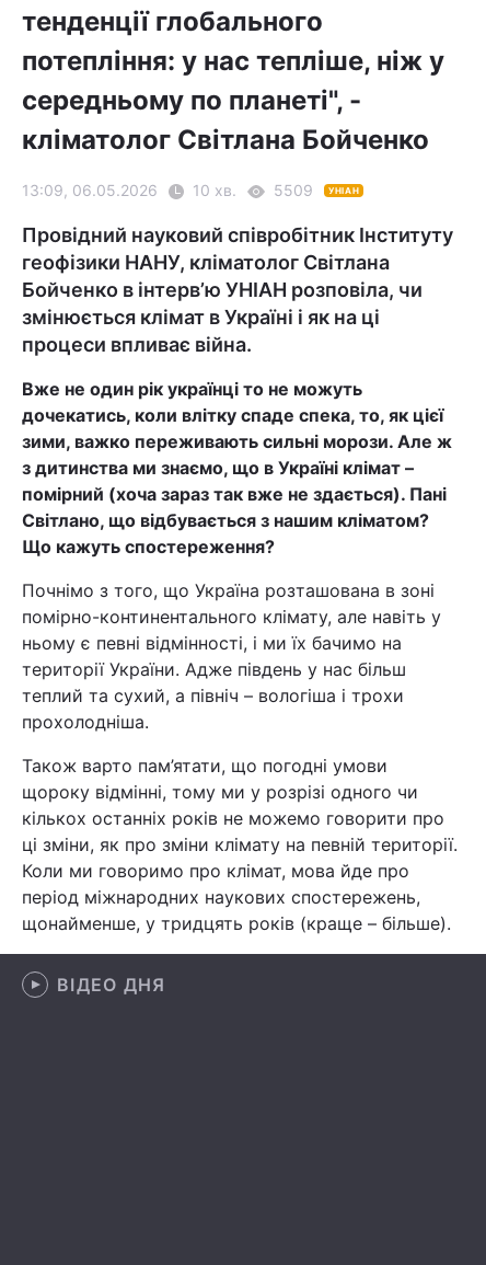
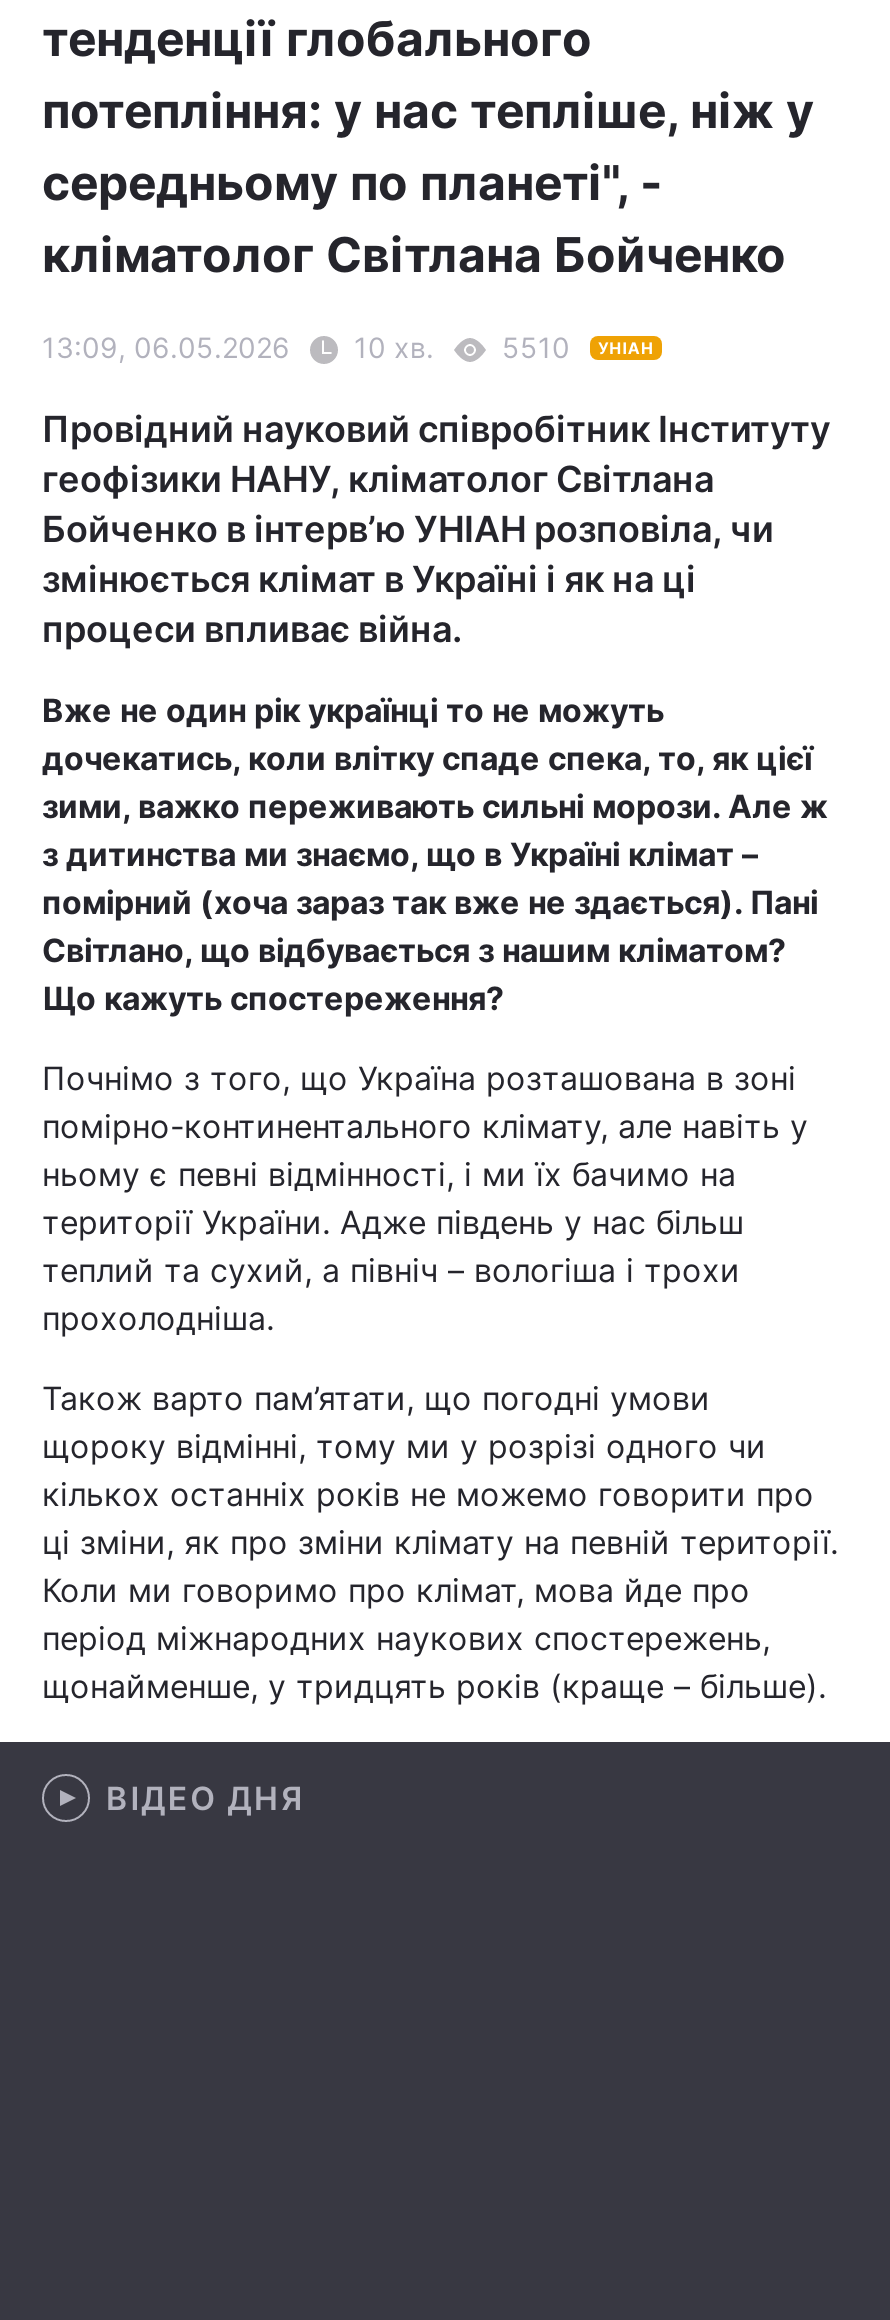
[22,181,359,199] 13:09, 06.05.2026 10 хв. 5509 УНІАН -> [42,330,654,364] 13:09, 06.05.2026 10 хв. 5510 УНІАН

